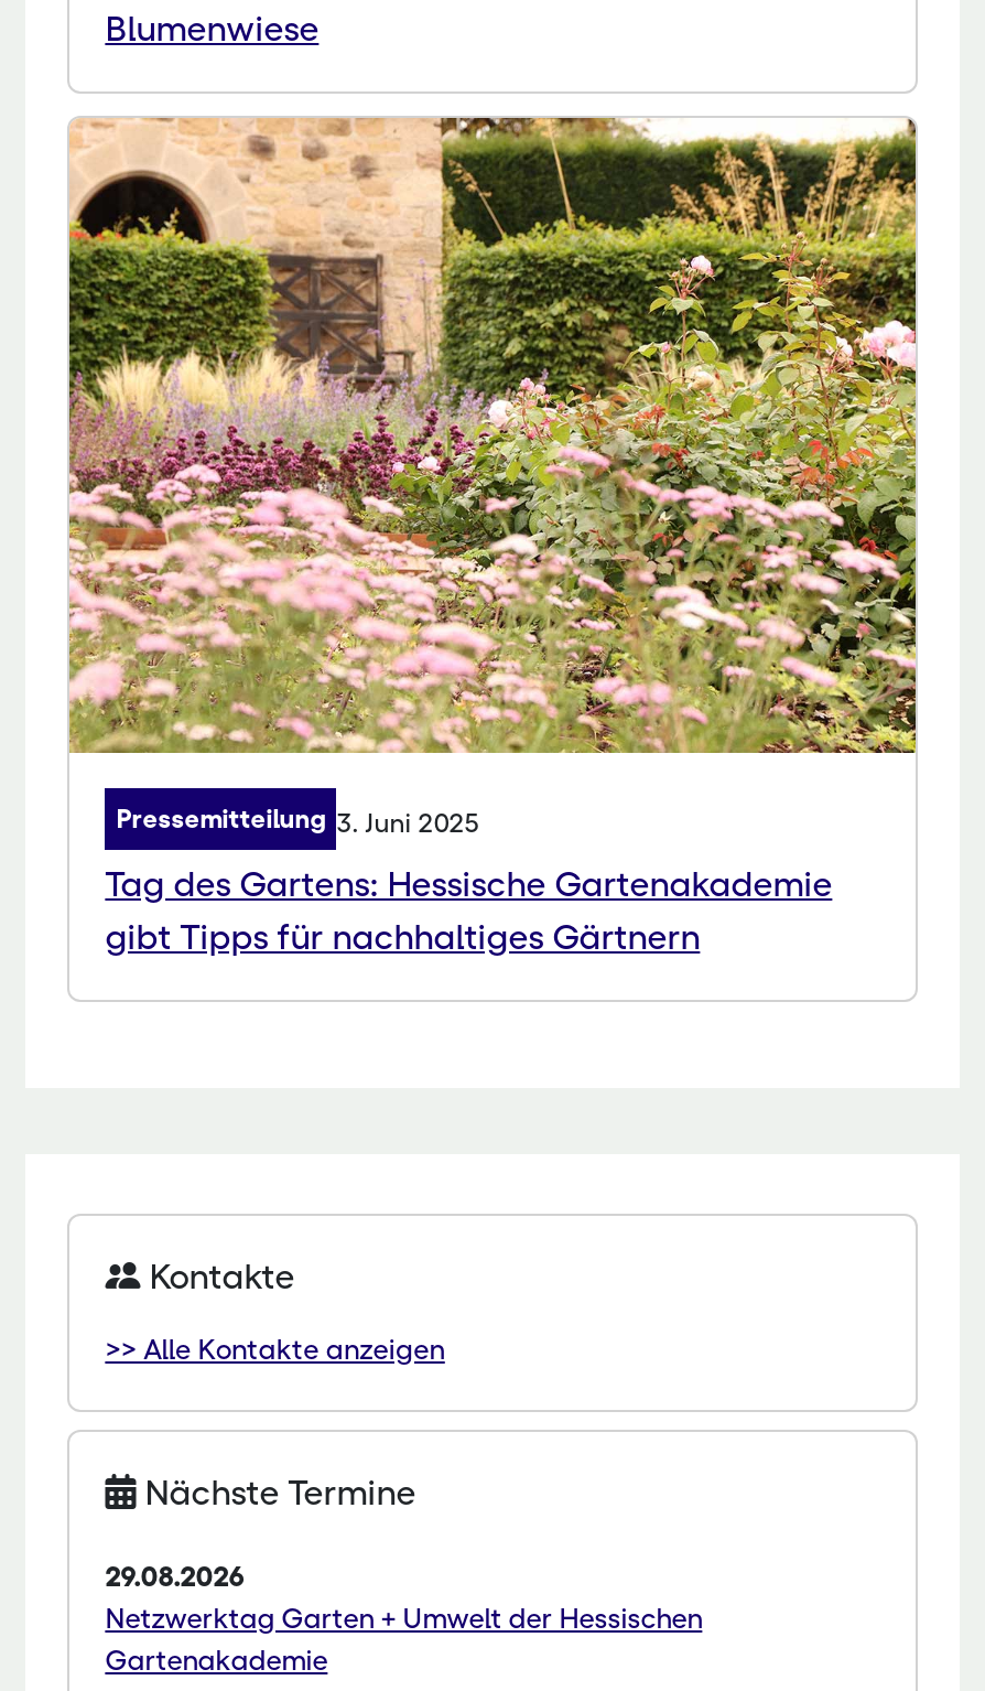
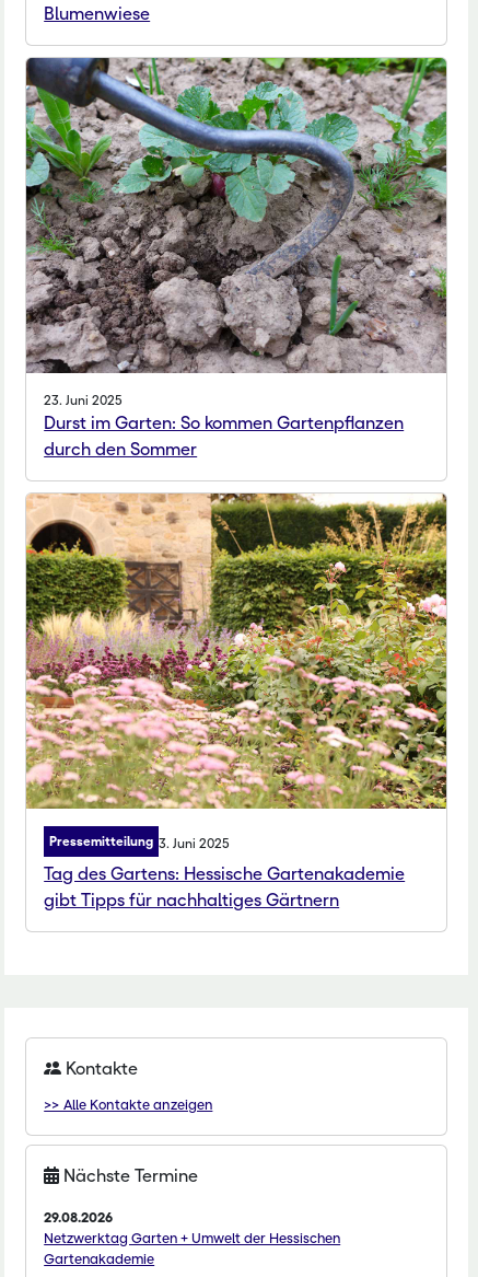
none -> [25,57,447,460] [image] | 23. Juni 2025 | Durst im Garten: So kommen Gartenpflanzen | durch den Sommer

